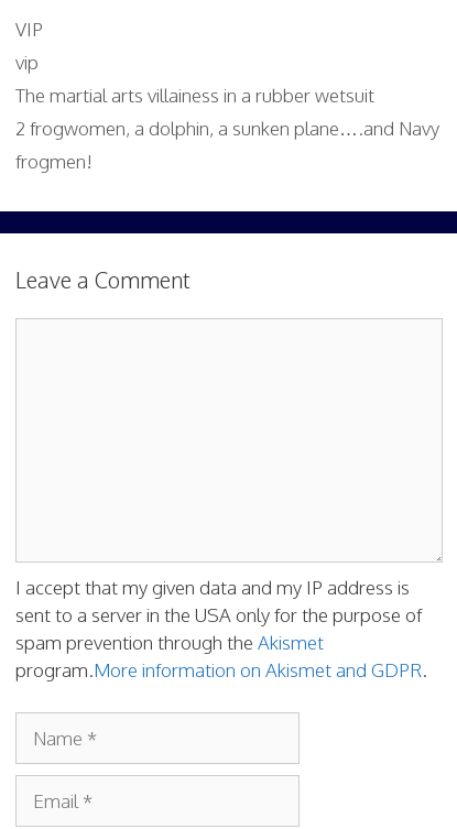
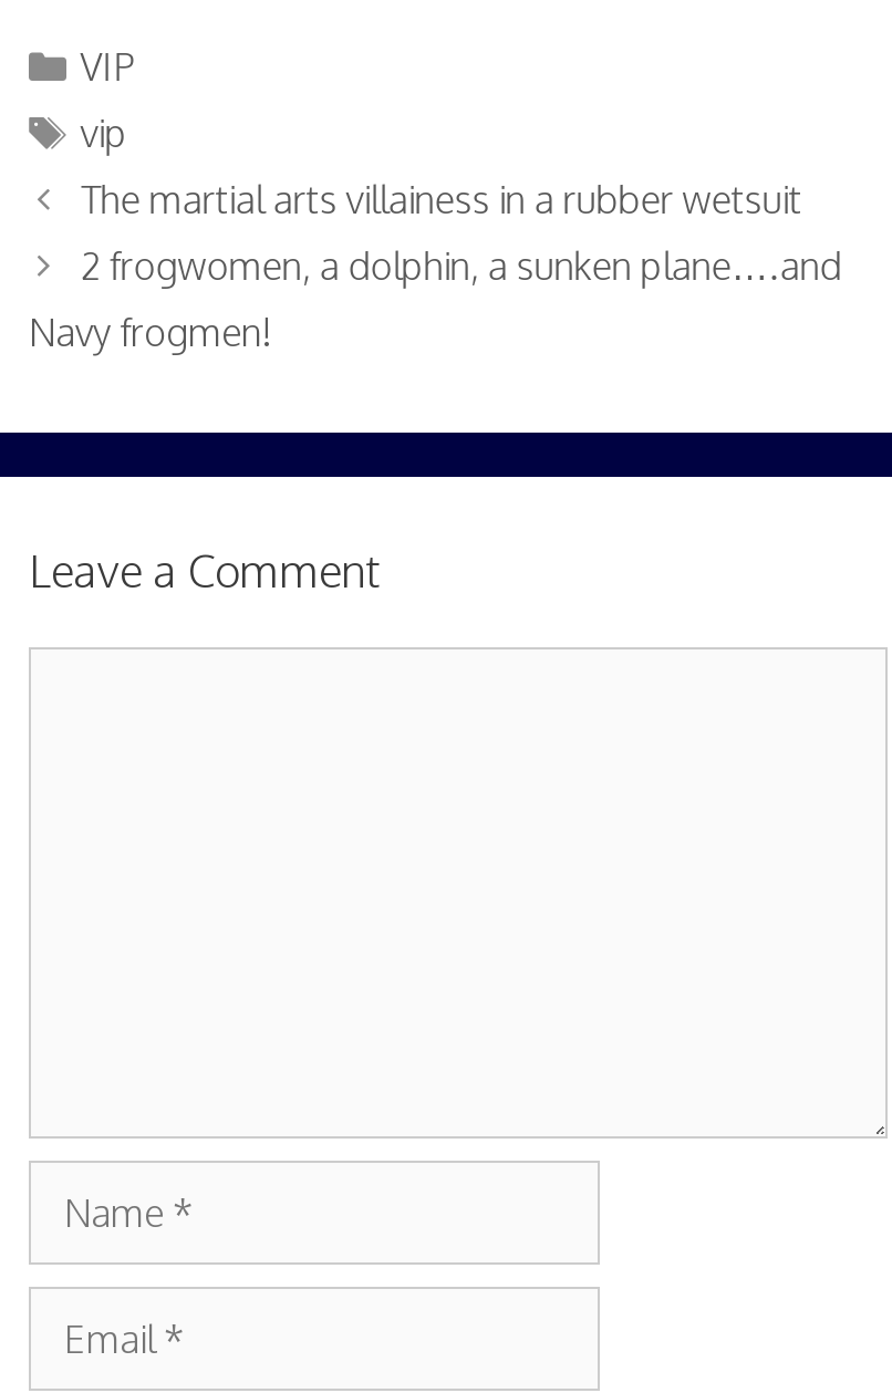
[15,576,427,682] I accept that my given data and my IP address is | sent to a server in the USA only for the purpose of | spam prevention through the Akismet | program.More information on Akismet and GDPR. -> none

